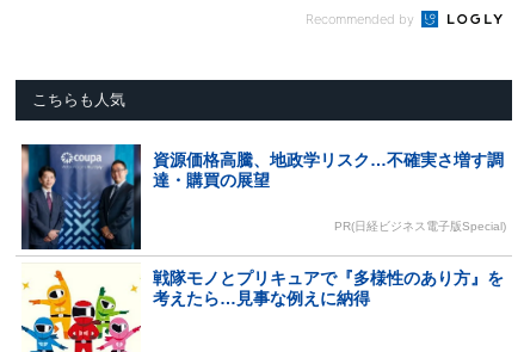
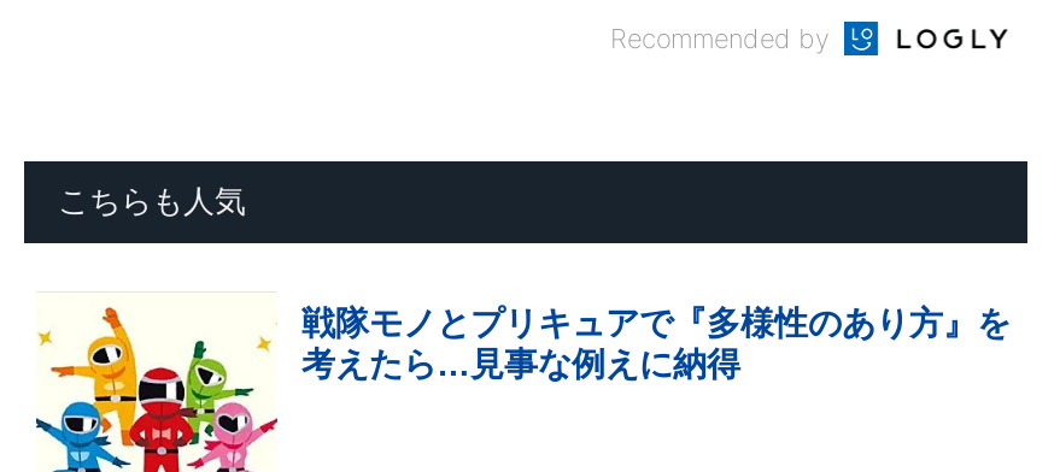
[20,143,506,251] [image] | 資源価格高騰、地政学リスク…不確実さ増す調 | 達・購買の展望 | PR(日経ビジネス電子版Special) -> none

